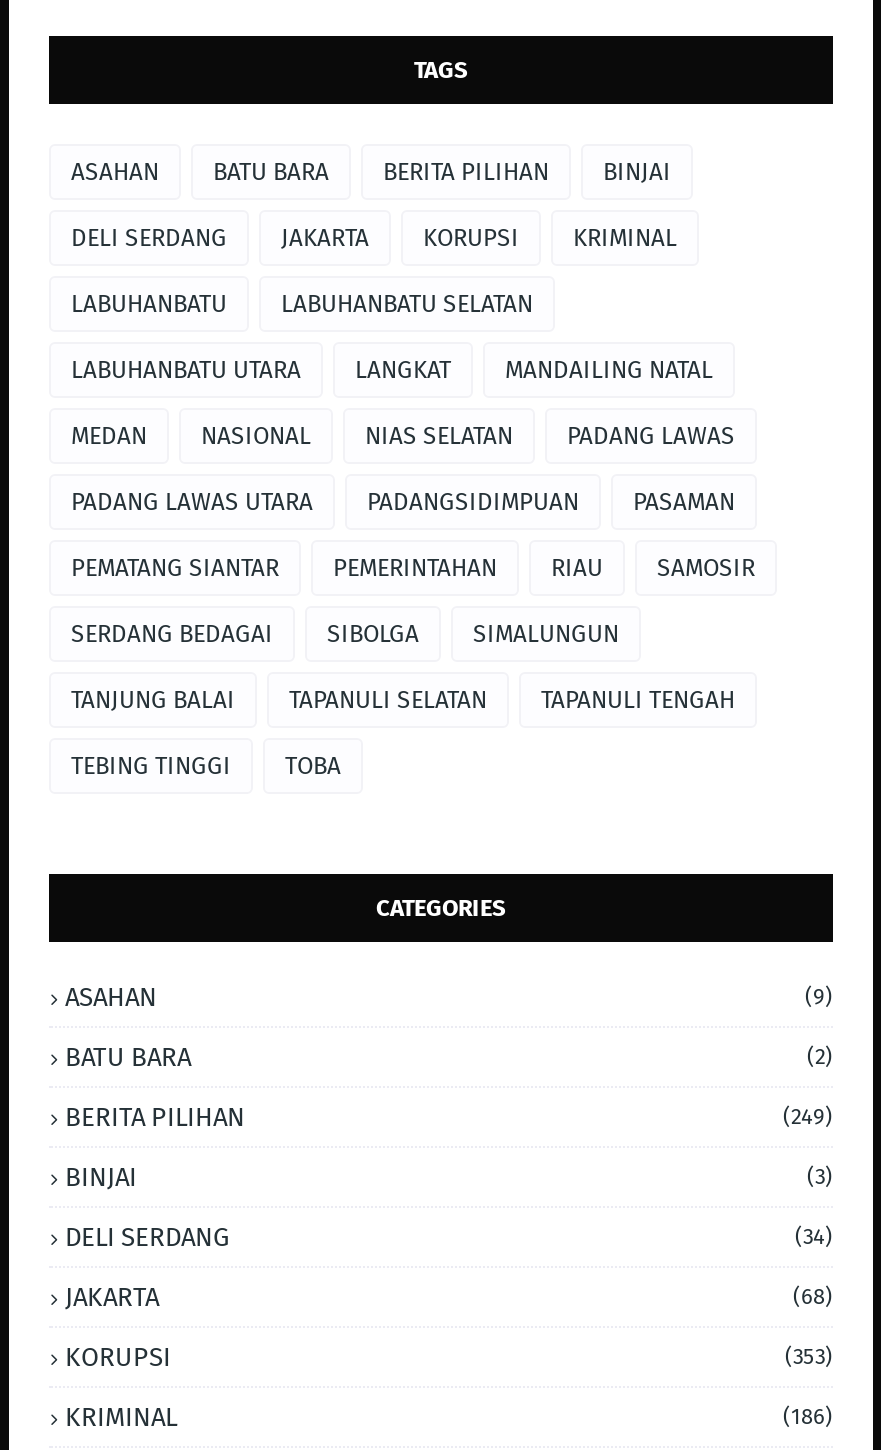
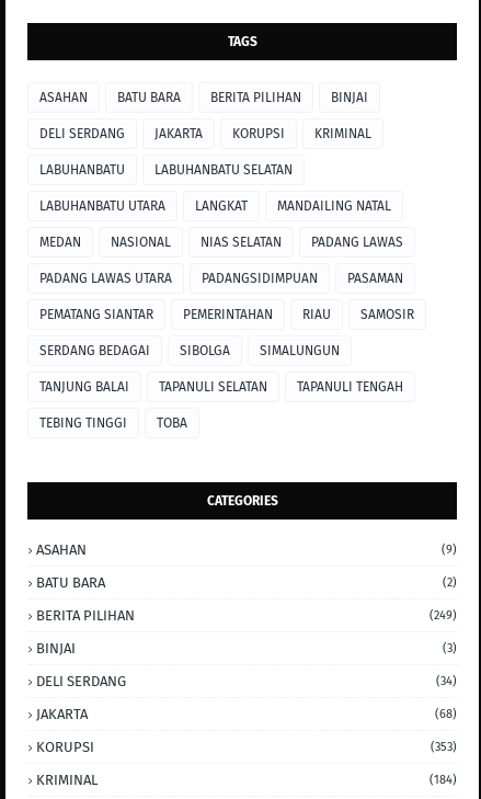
[783,1404,833,1430] (186) -> [430,773,457,787] (184)

